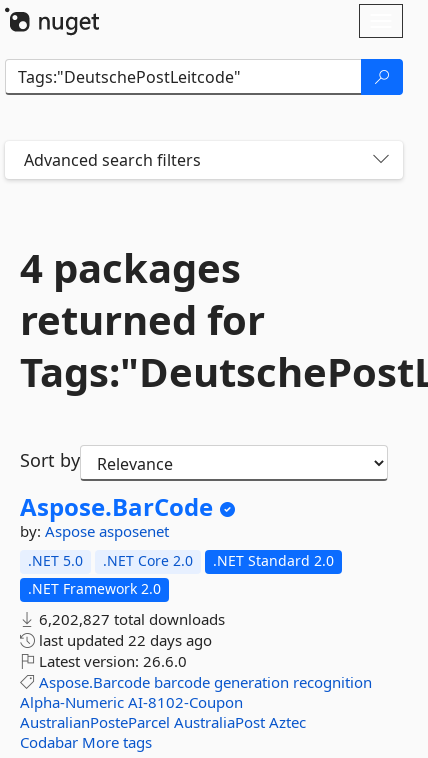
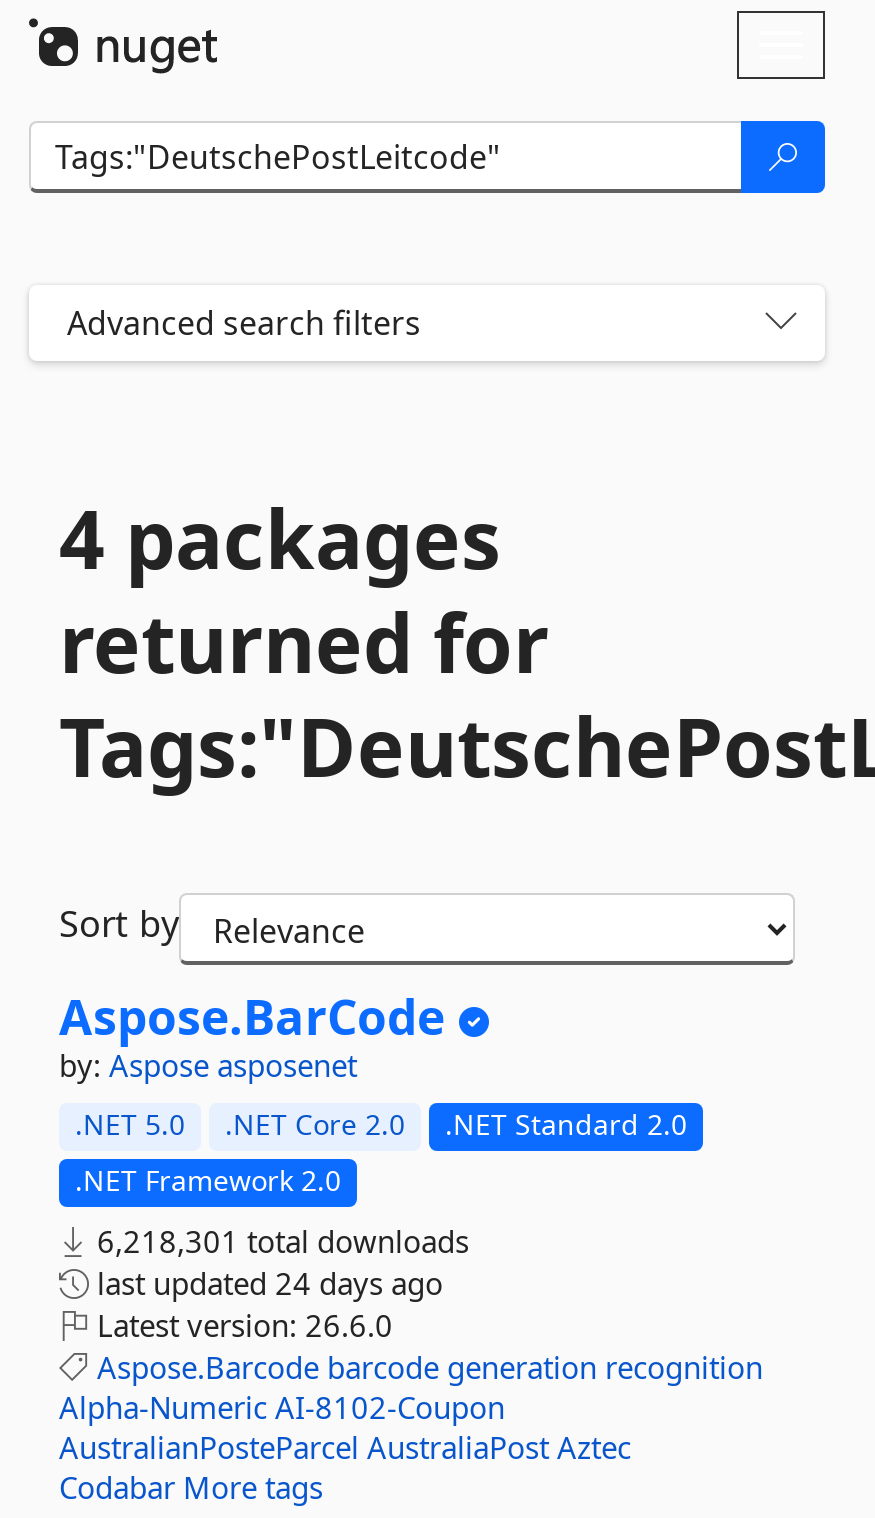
[35,609,225,629] 6,202,827 total downloads -> [89,1221,469,1261] 6,218,301 total downloads
[35,630,212,650] last updated 22 days ago -> [89,1263,443,1303] last updated 24 days ago

